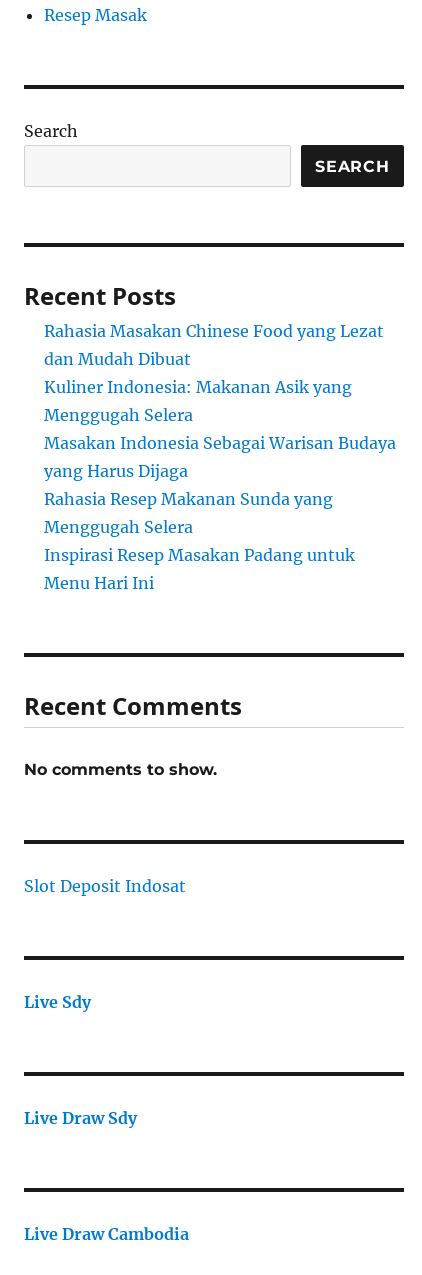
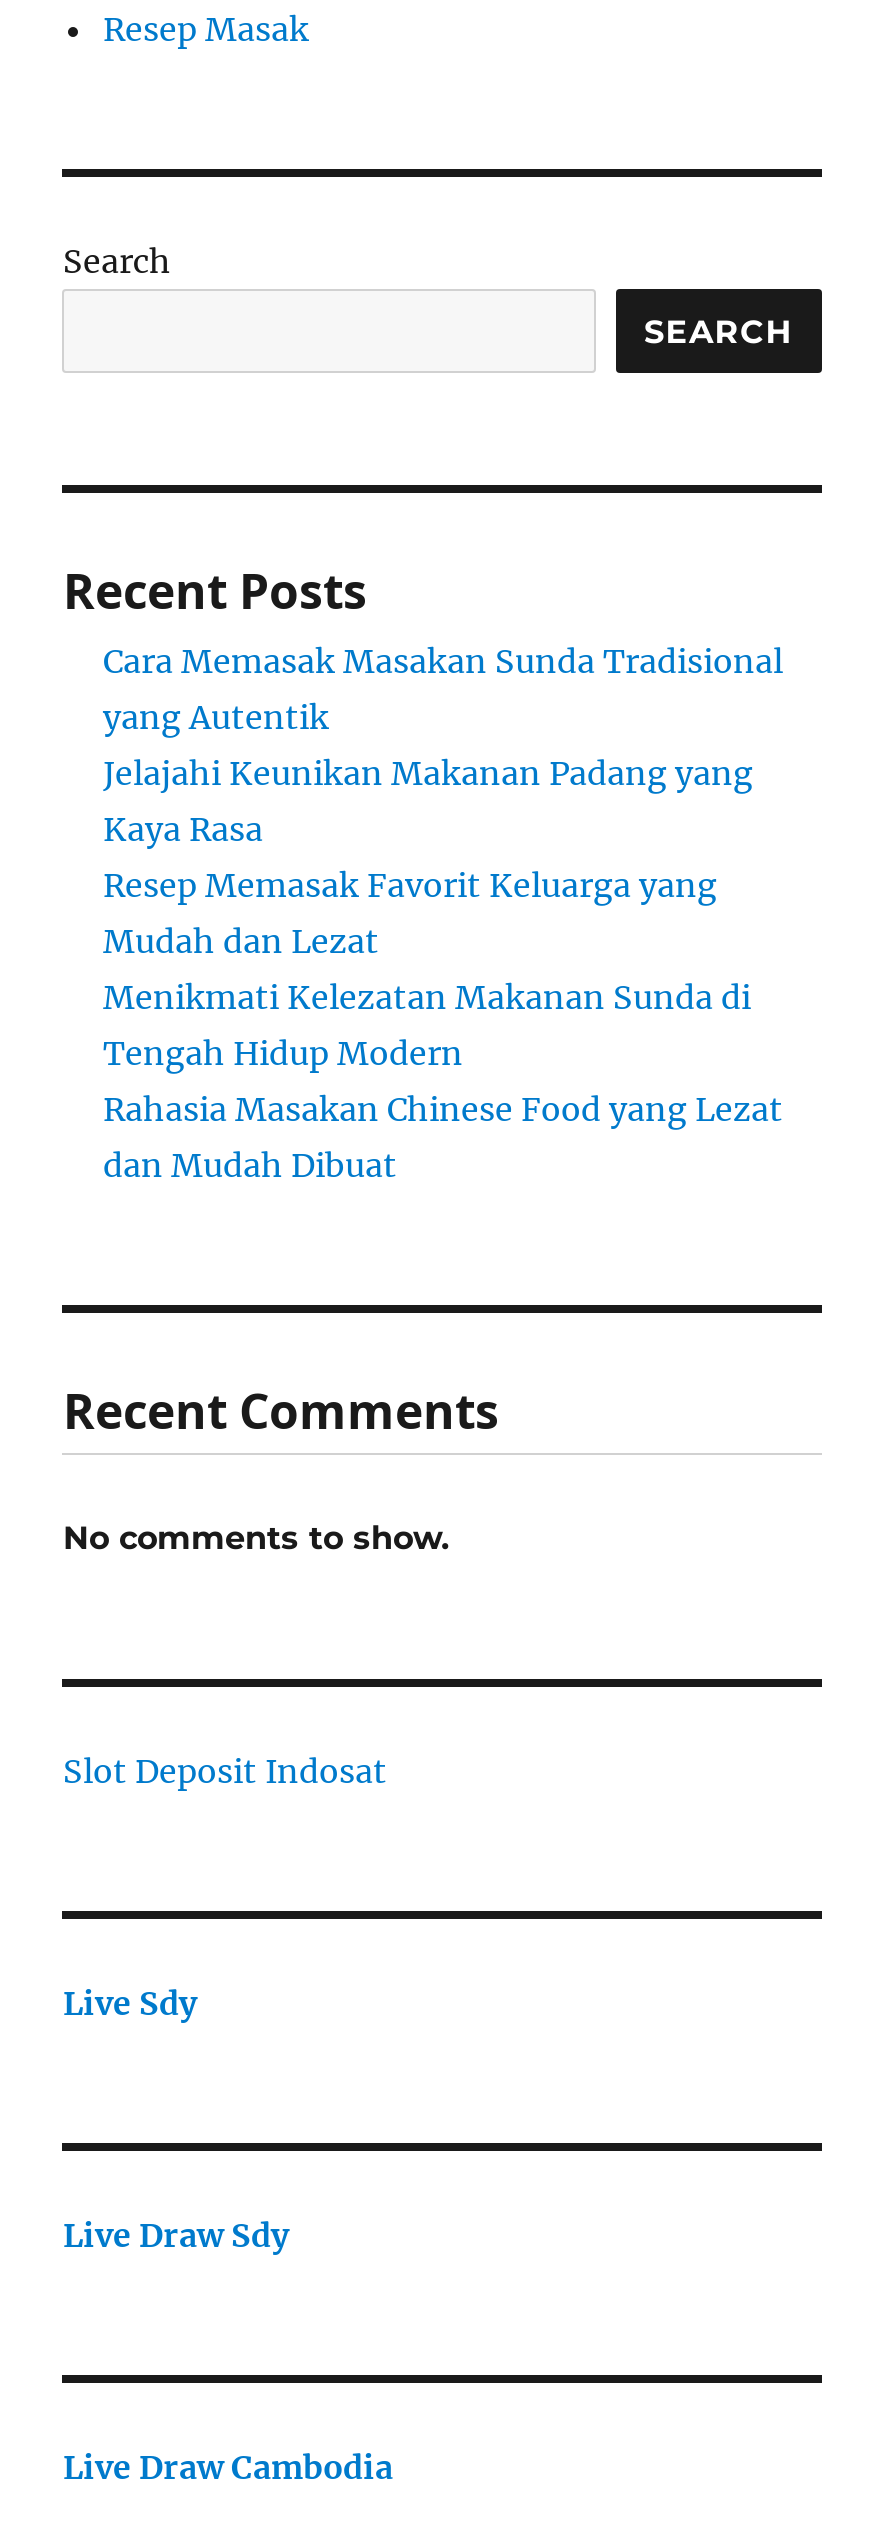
none -> [103,641,783,1073] Cara Memasak Masakan Sunda Tradisional | yang Autentik | Jelajahi Keunikan Makanan Padang yang | Kaya Rasa | Resep Memasak Favorit Keluarga yang | Mudah dan Lezat | Menikmati Kelezatan Makanan Sunda di | Tengah Hidup Modern
moved [44,321,384,369] -> [103,1089,783,1185]: Rahasia Masakan Chinese Food yang Lezat | dan Mudah Dibuat
[44,377,396,593] Kuliner Indonesia: Makanan Asik yang | Menggugah Selera | Masakan Indonesia Sebagai Warisan Budaya | yang Harus Dijaga | Rahasia Resep Makanan Sunda yang | Menggugah Selera | Inspirasi Resep Masakan Padang untuk | Menu Hari Ini -> none

